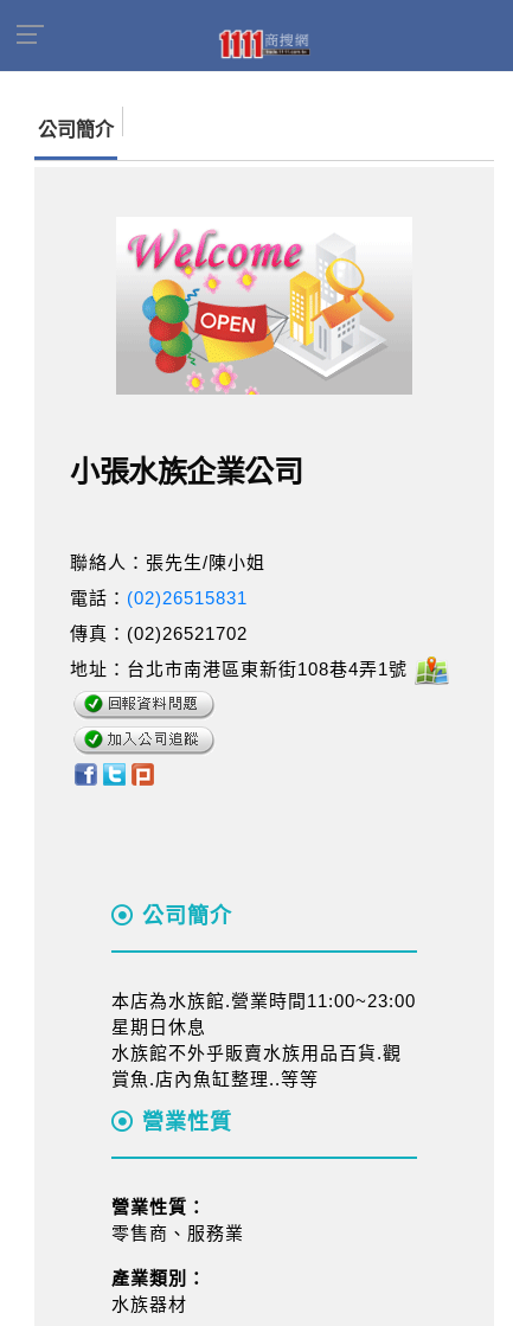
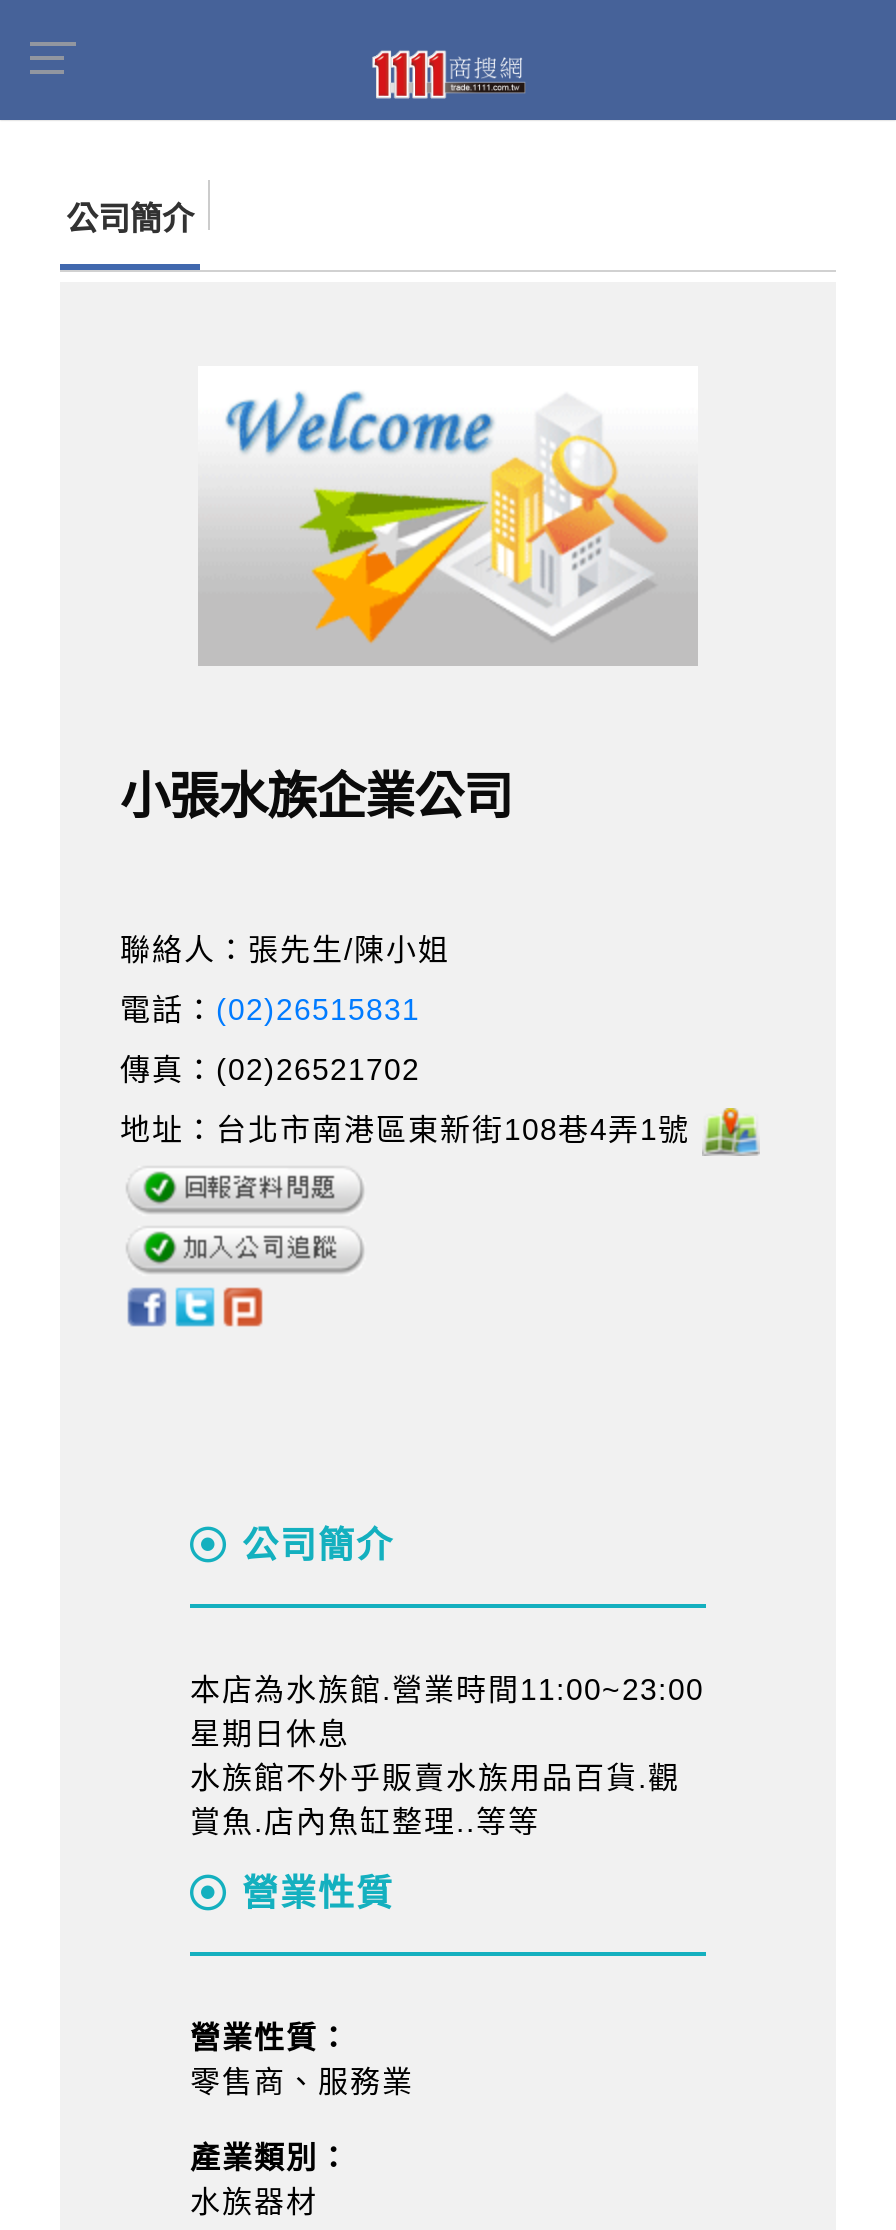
[127,229,304,396] [image] -> [218,388,514,666] [image]

